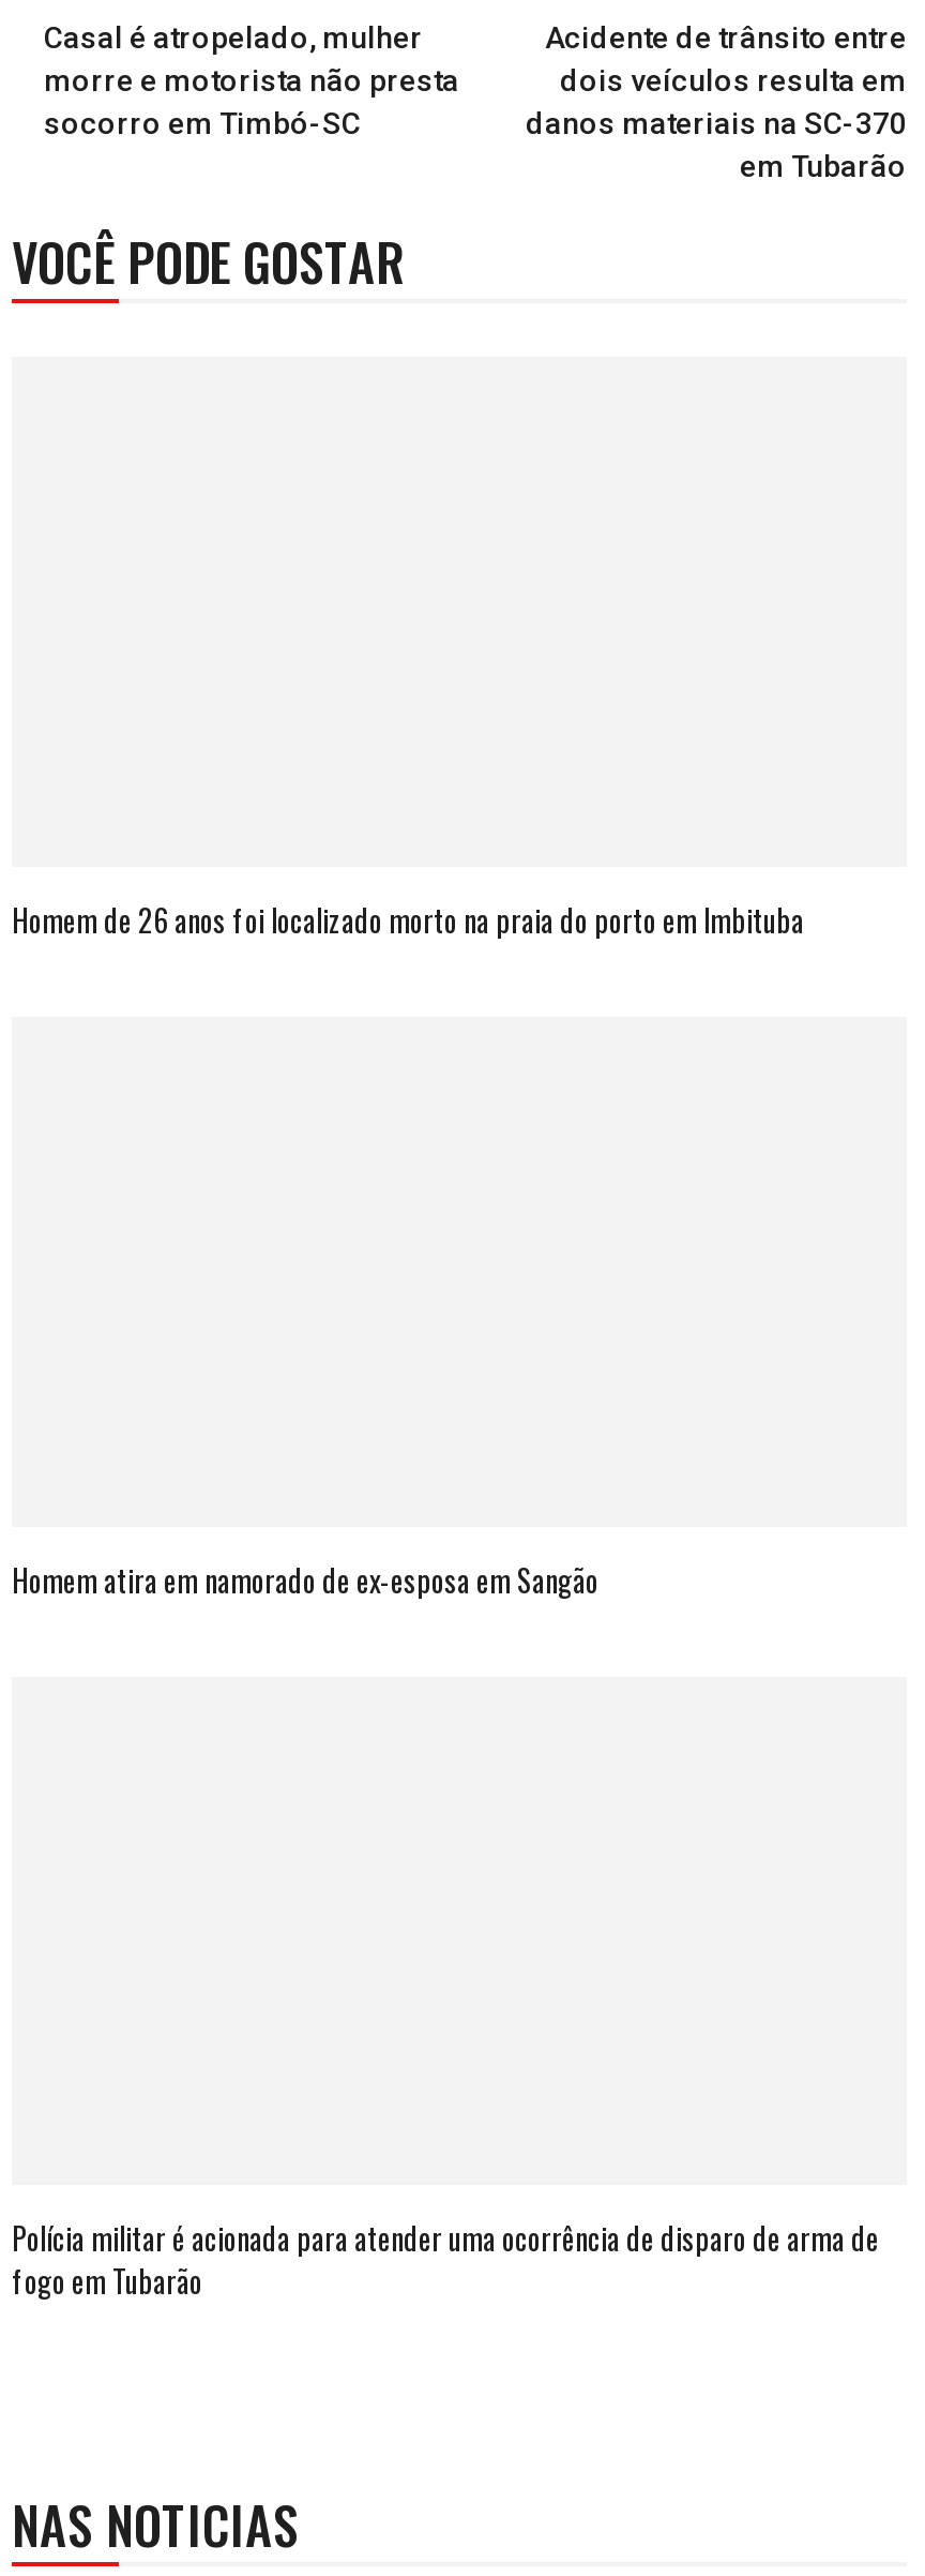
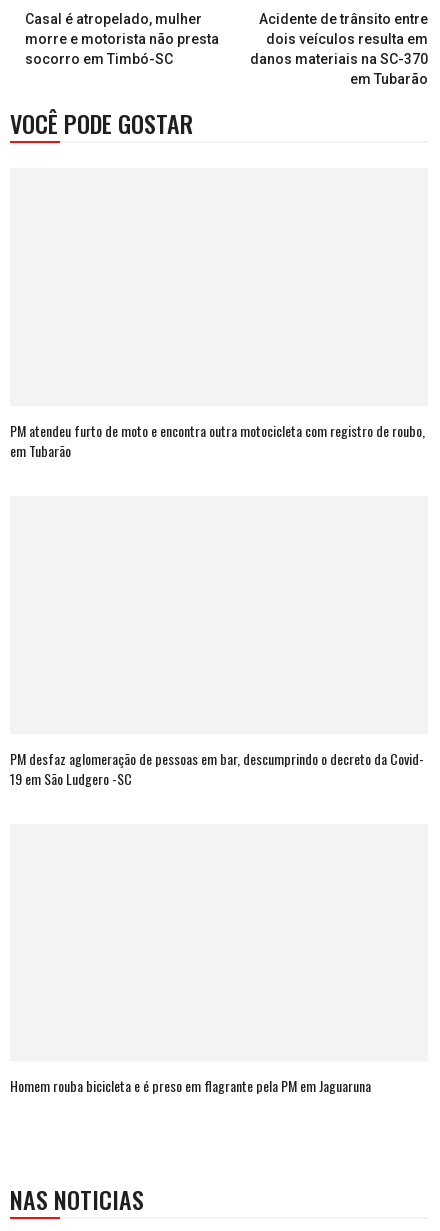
[12,897,804,942] Homem de 26 anos foi localizado morto na praia do porto em Imbituba -> [10,420,425,461] PM atendeu furto de moto e encontra outra motocicleta com registro de roubo, | em Tubarão
[12,1556,598,1601] Homem atira em namorado de ex-esposa em Sangão -> [10,748,424,789] PM desfaz aglomeração de pessoas em bar, descumprindo o decreto da Covid- | 19 em São Ludgero -SC
[12,2216,879,2303] Polícia militar é acionada para atender uma ocorrência de disparo de arma de | fogo em Tubarão -> [10,1075,371,1096] Homem rouba bicicleta e é preso em flagrante pela PM em Jaguaruna

